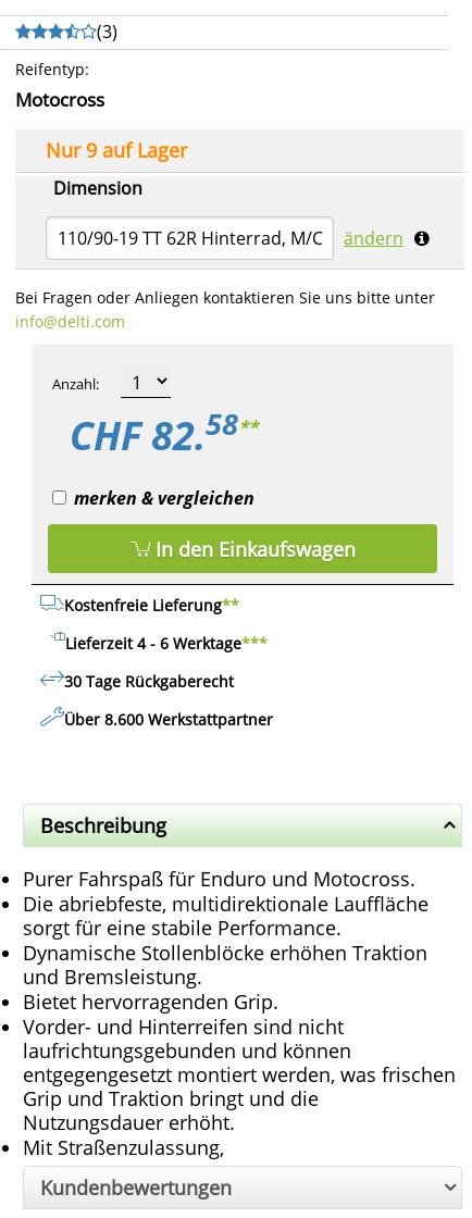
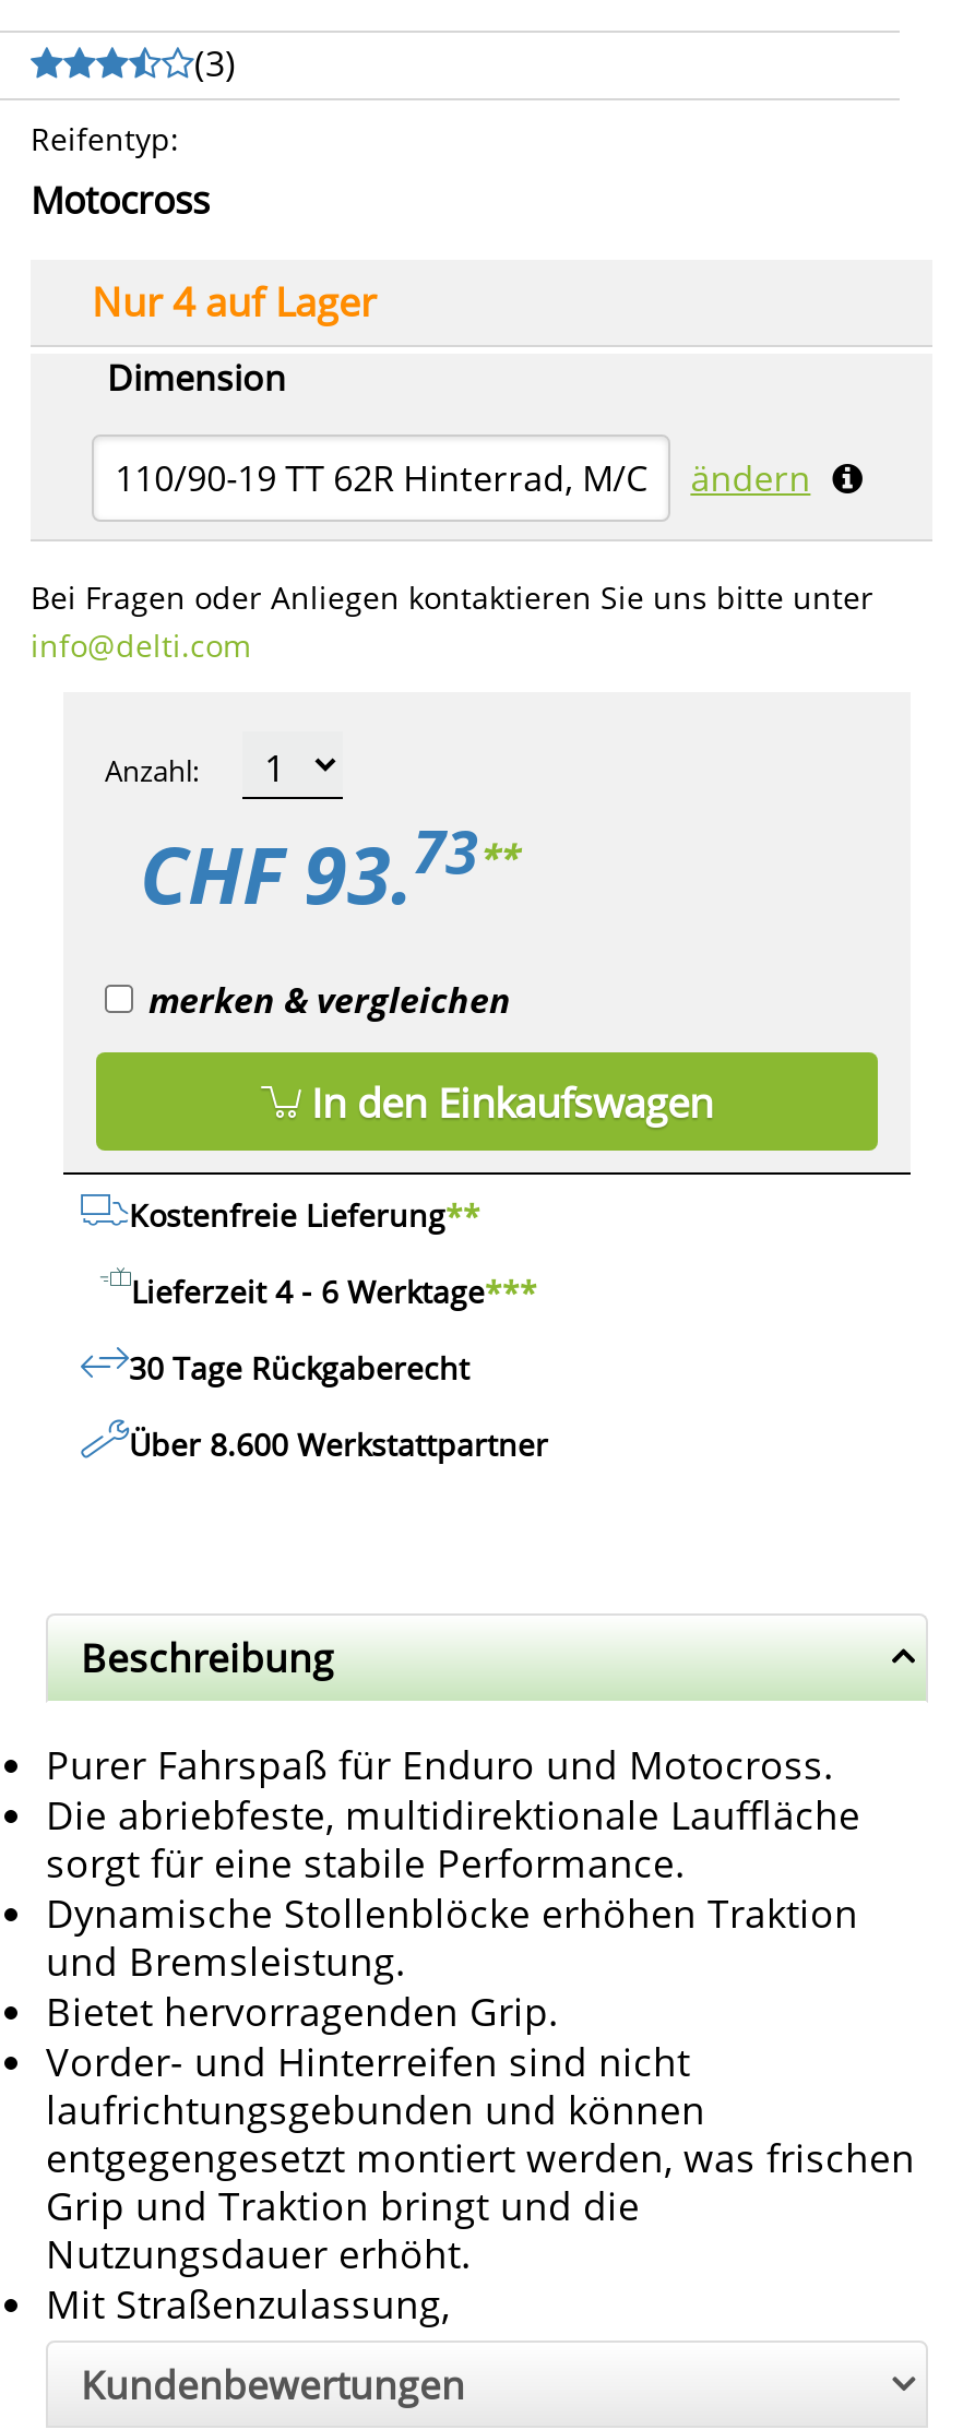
[46,136,187,163] Nur 9 auf Lager -> [92,274,376,326] Nur 4 auf Lager
[70,403,258,462] CHF 82.58** -> [140,810,518,927] CHF 93.73**

